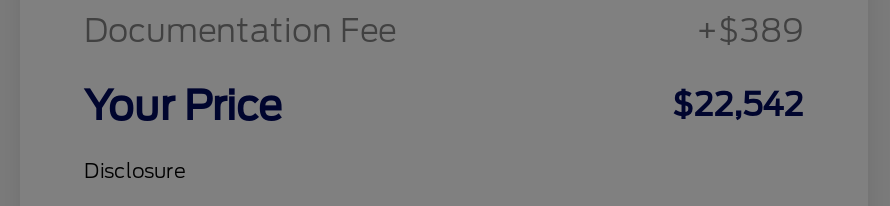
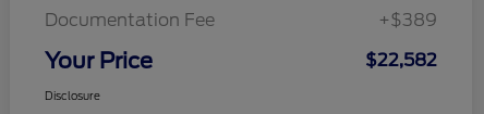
[672,86,804,124] $22,542 -> [365,50,437,70] $22,582

